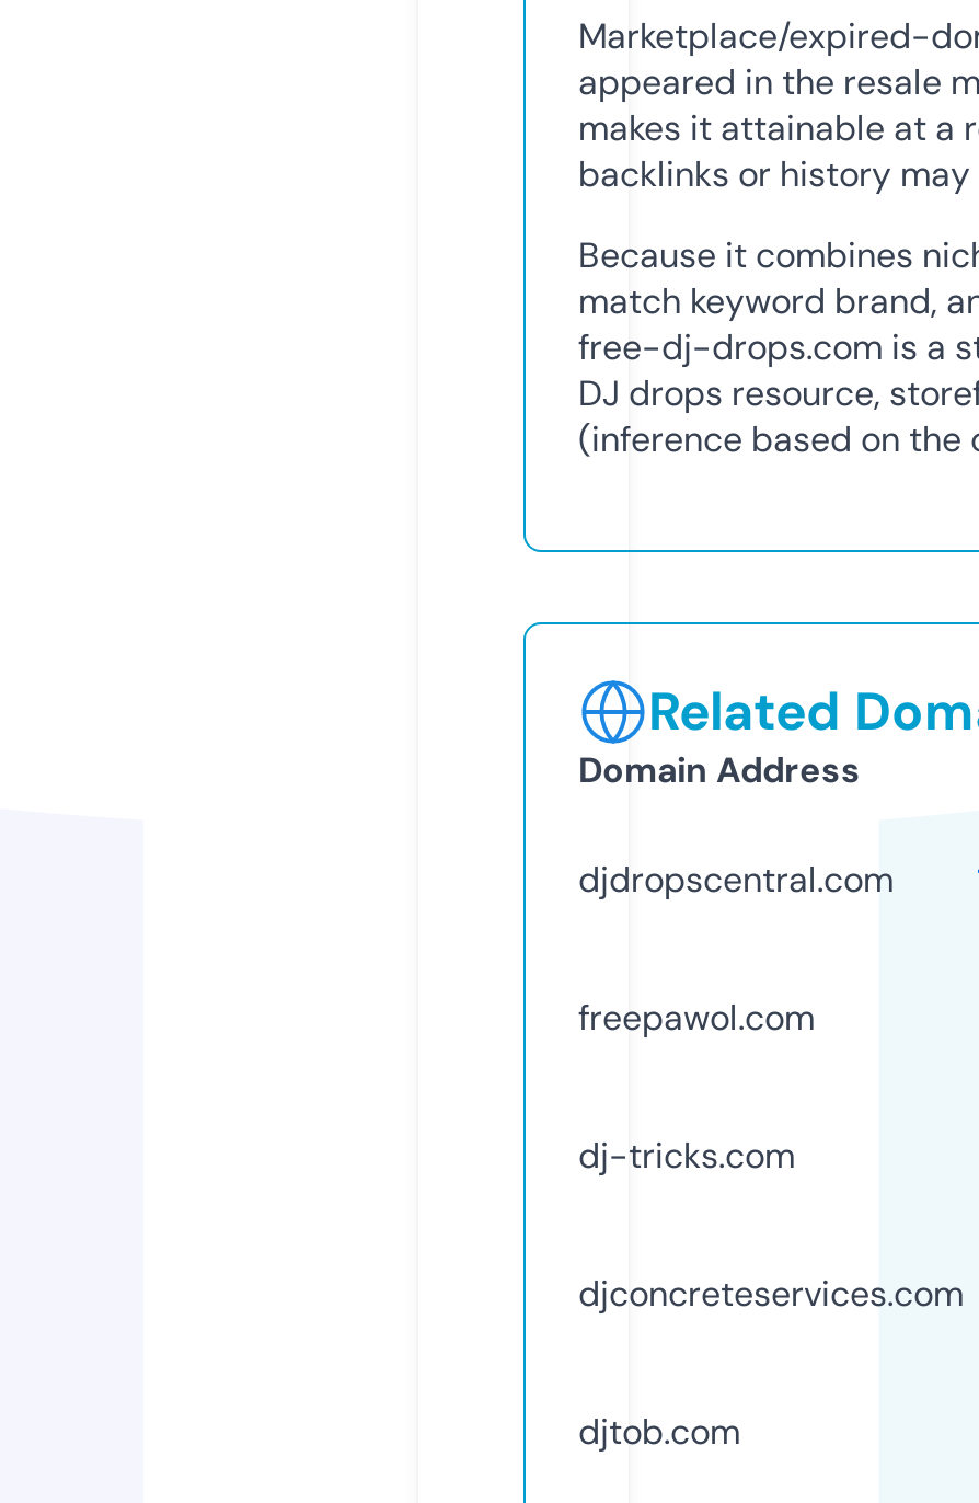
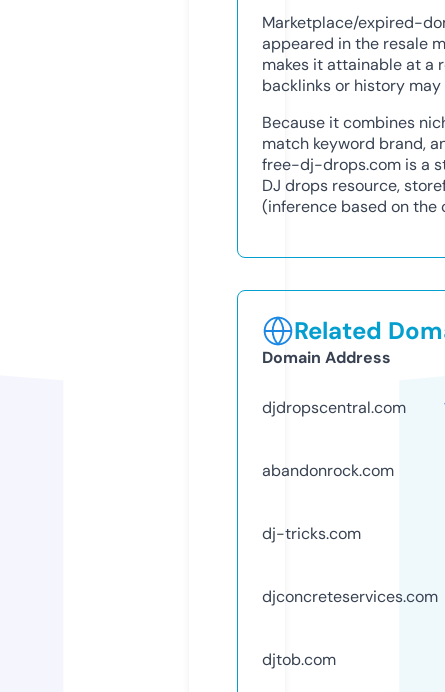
[578,994,815,1040] freepawol.com -> [262,460,394,481] abandonrock.com

